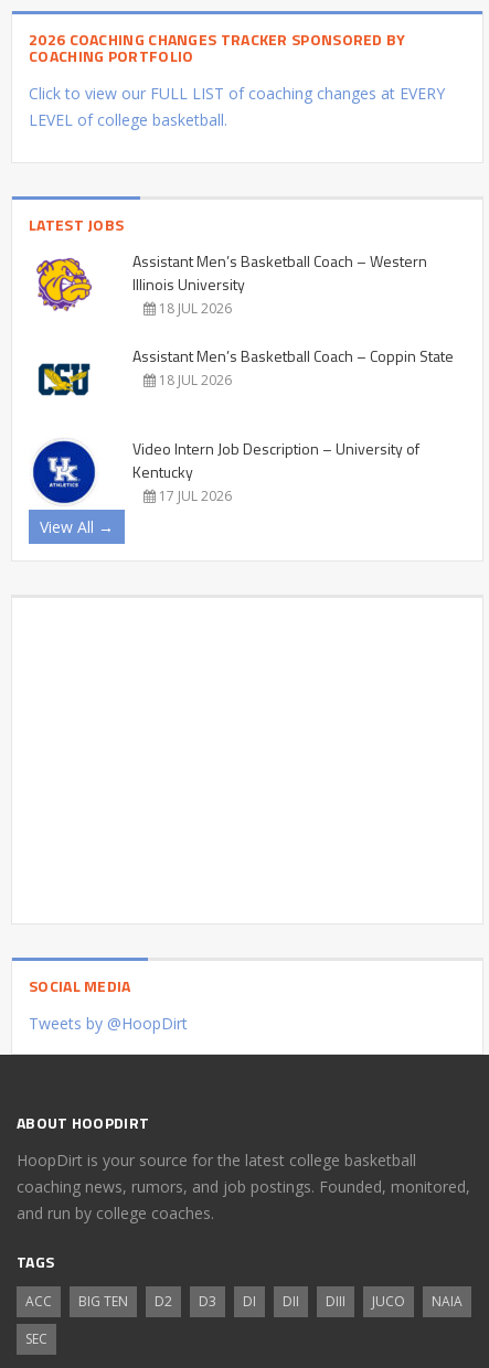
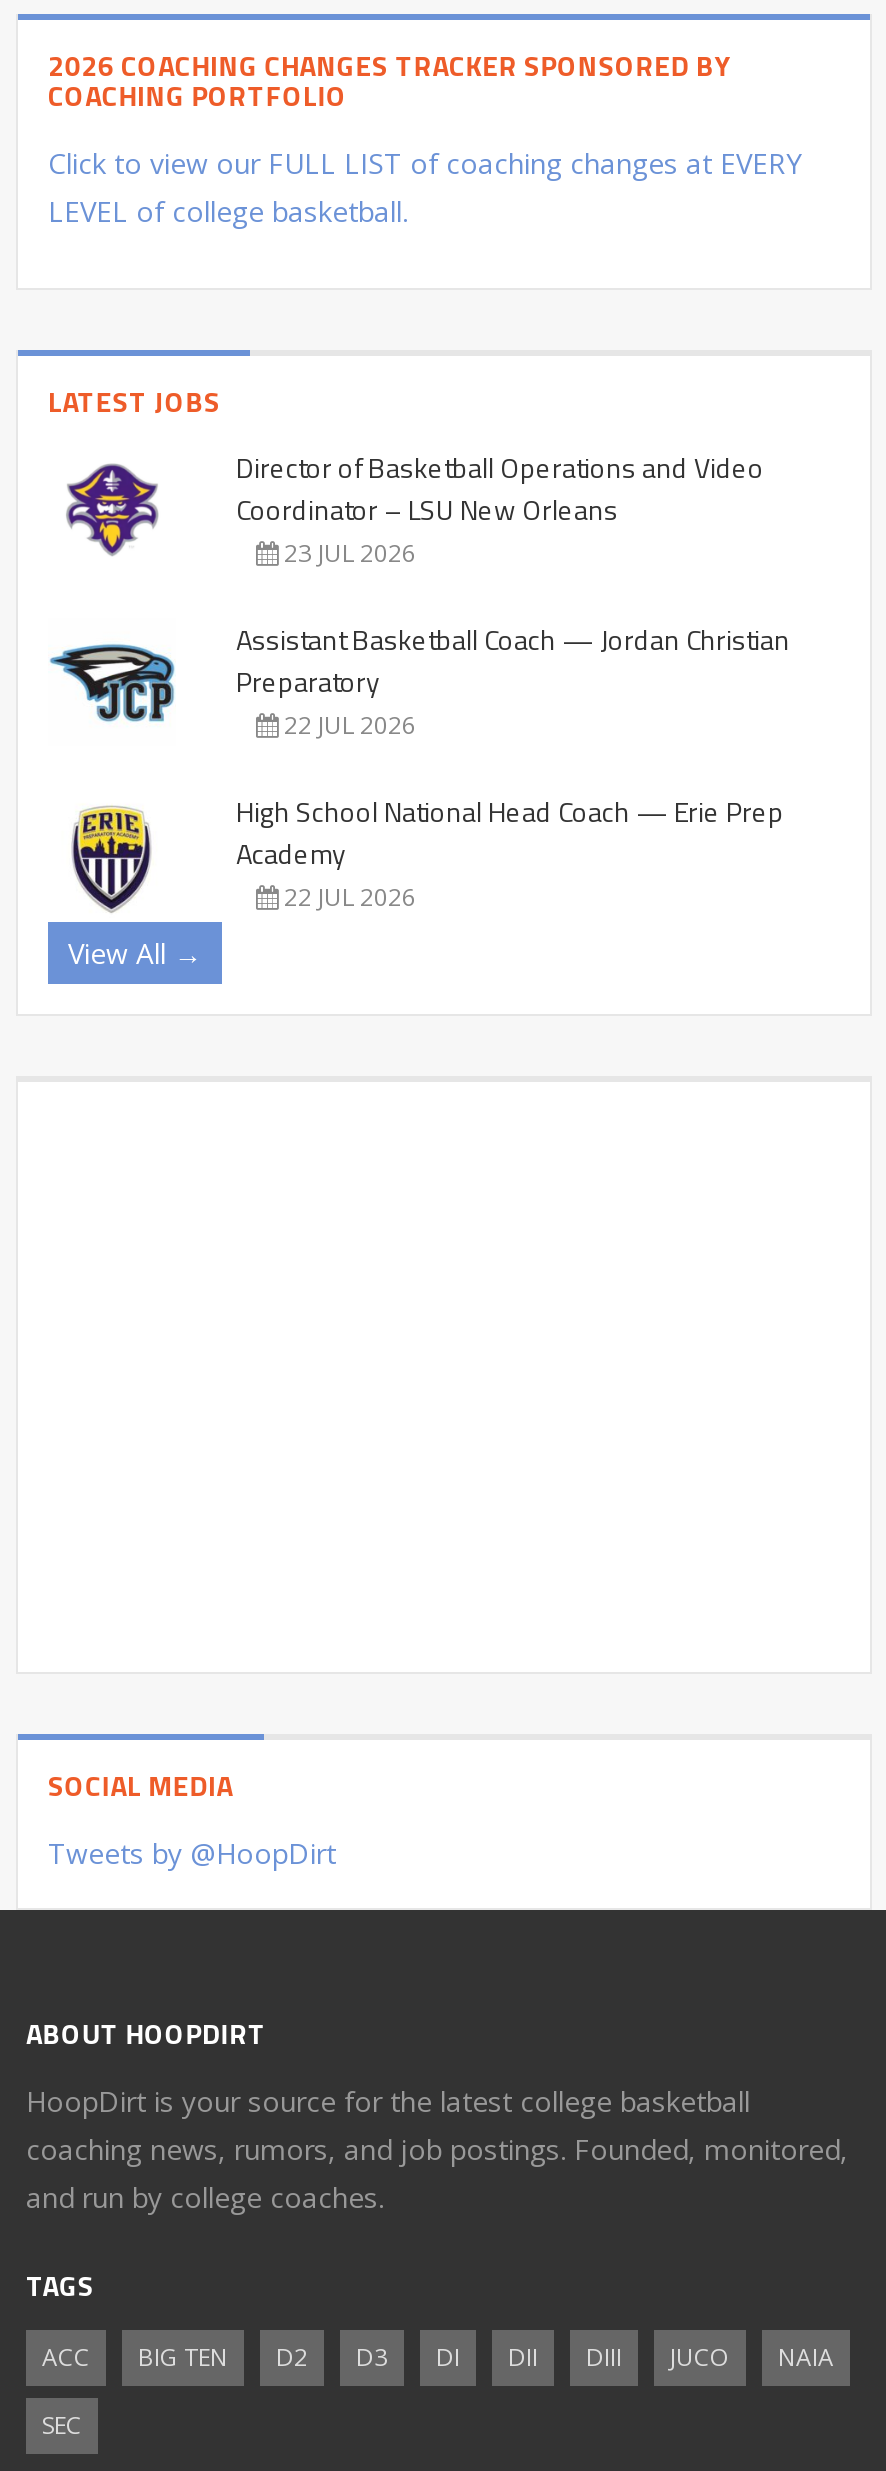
[35,249,427,318] [image] | Assistant Men’s Basketball Coach – Western | Illinois University | 18 JUL 2026 -> [64,447,764,571] [image] | Director of Basketball Operations and Video | Coordinator – LSU New Orleans | 23 JUL 2026
[32,344,454,398] [image] | Assistant Men’s Basketball Coach – Coppin State | 18 JUL 2026 -> [48,619,790,743] [image] | Assistant Basketball Coach — Jordan Christian | Preparatory | 22 JUL 2026
[32,437,419,505] [image] | Video Intern Job Description – University of | Kentucky | 17 JUL 2026 -> [54,791,784,923] [image] | High School National Head Coach — Erie Prep | Academy | 22 JUL 2026

